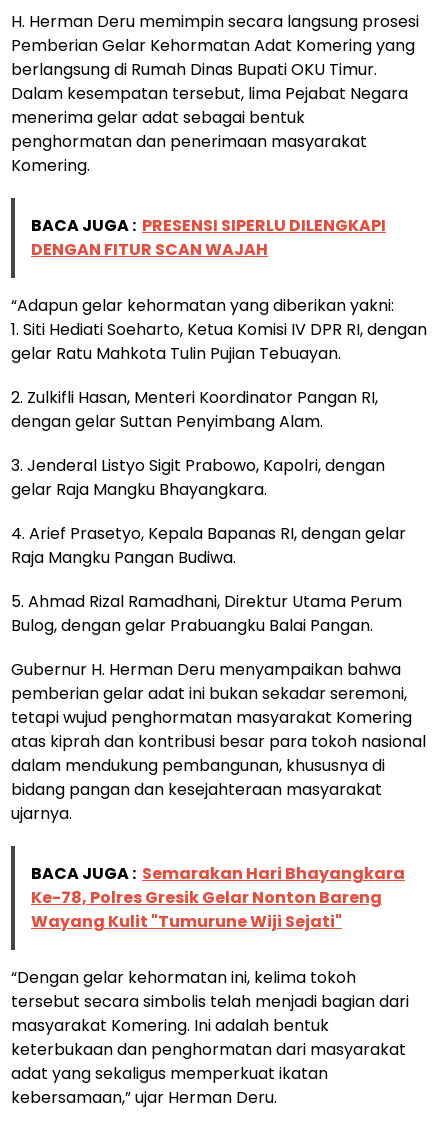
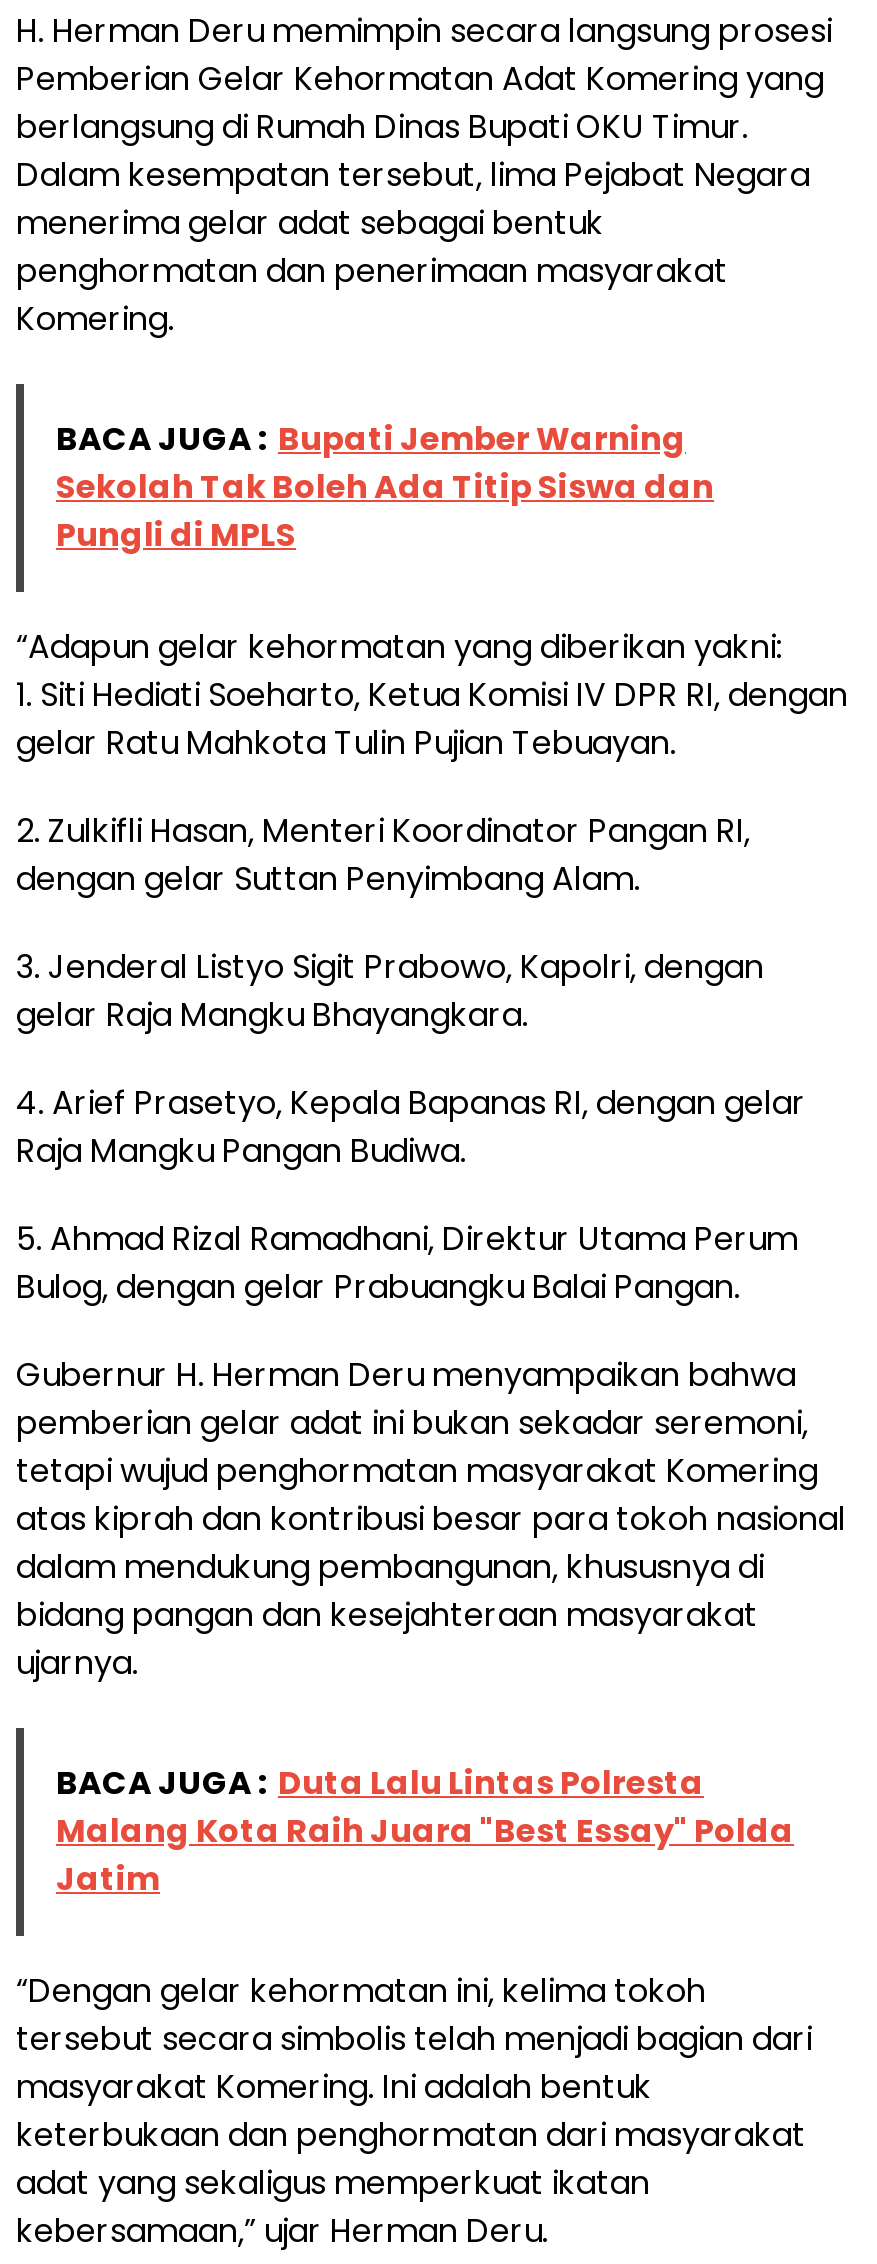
[31,214,386,261] BACA JUGA : PRESENSI SIPERLU DILENGKAPI | DENGAN FITUR SCAN WAJAH -> [56,417,714,559] BACA JUGA : Bupati Jember Warning | Sekolah Tak Boleh Ada Titip Siswa dan | Pungli di MPLS
[31,862,405,933] BACA JUGA : Semarakan Hari Bhayangkara | Ke-78, Polres Gresik Gelar Nonton Bareng | Wayang Kulit "Tumurune Wiji Sejati" -> [56,1761,794,1903] BACA JUGA : Duta Lalu Lintas Polresta | Malang Kota Raih Juara "Best Essay" Polda | Jatim

